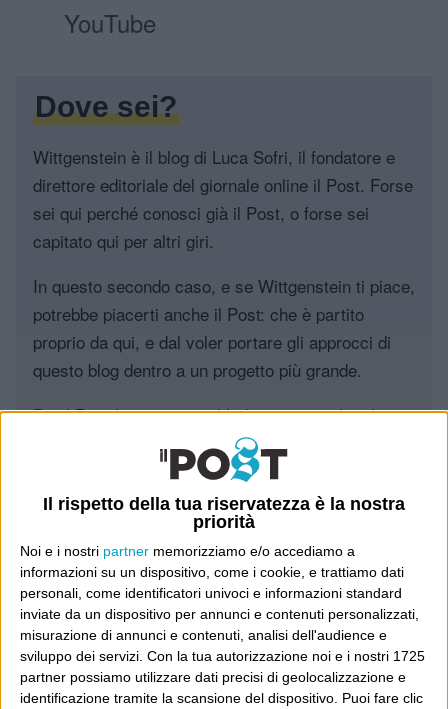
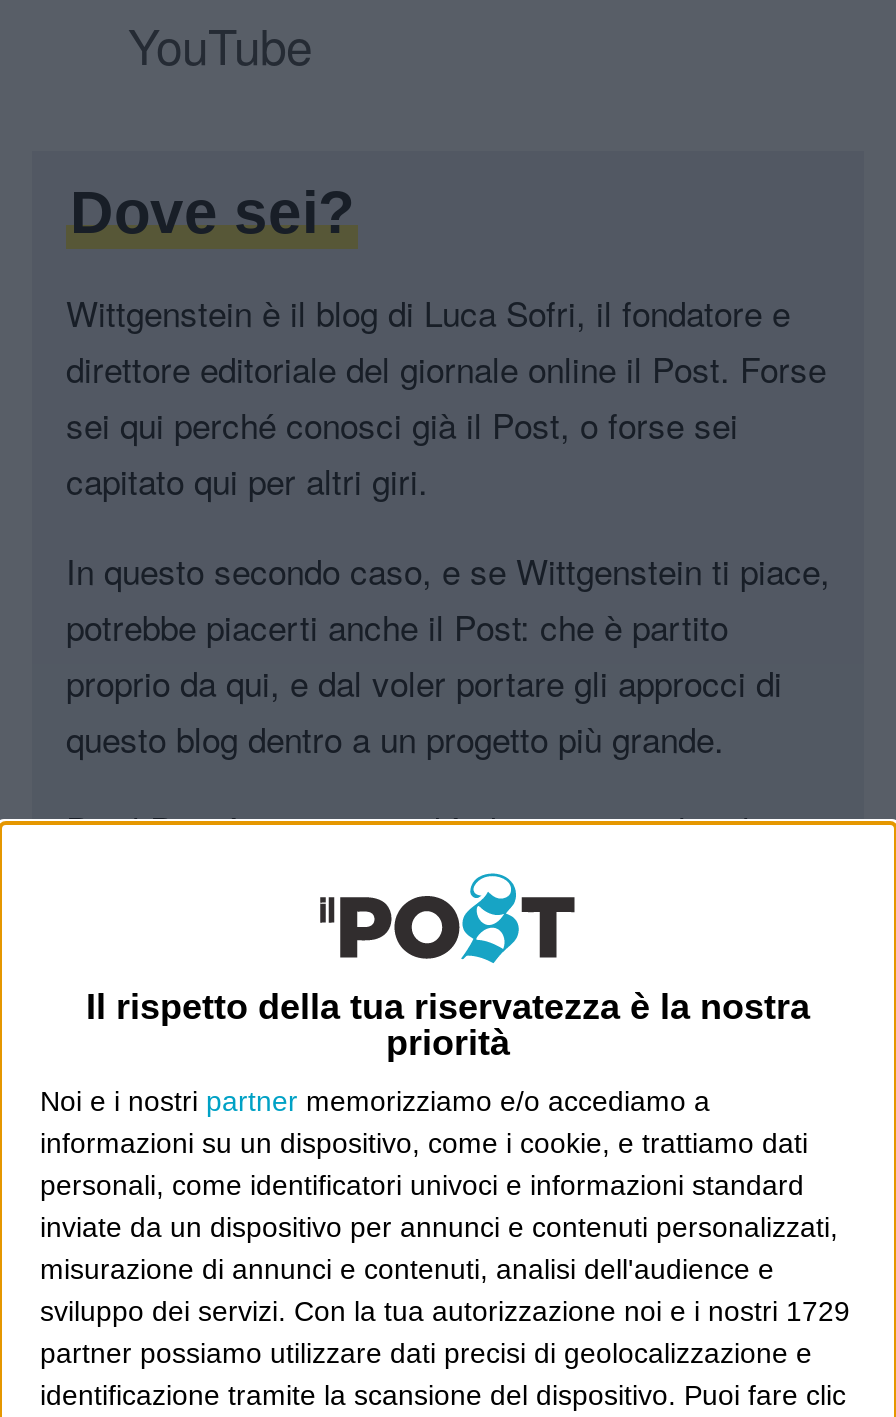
[20,648,425,664] sviluppo dei servizi. Con la tua autorizzazione noi e i nostri 1725 -> [40,1295,850,1327] sviluppo dei servizi. Con la tua autorizzazione noi e i nostri 1729

